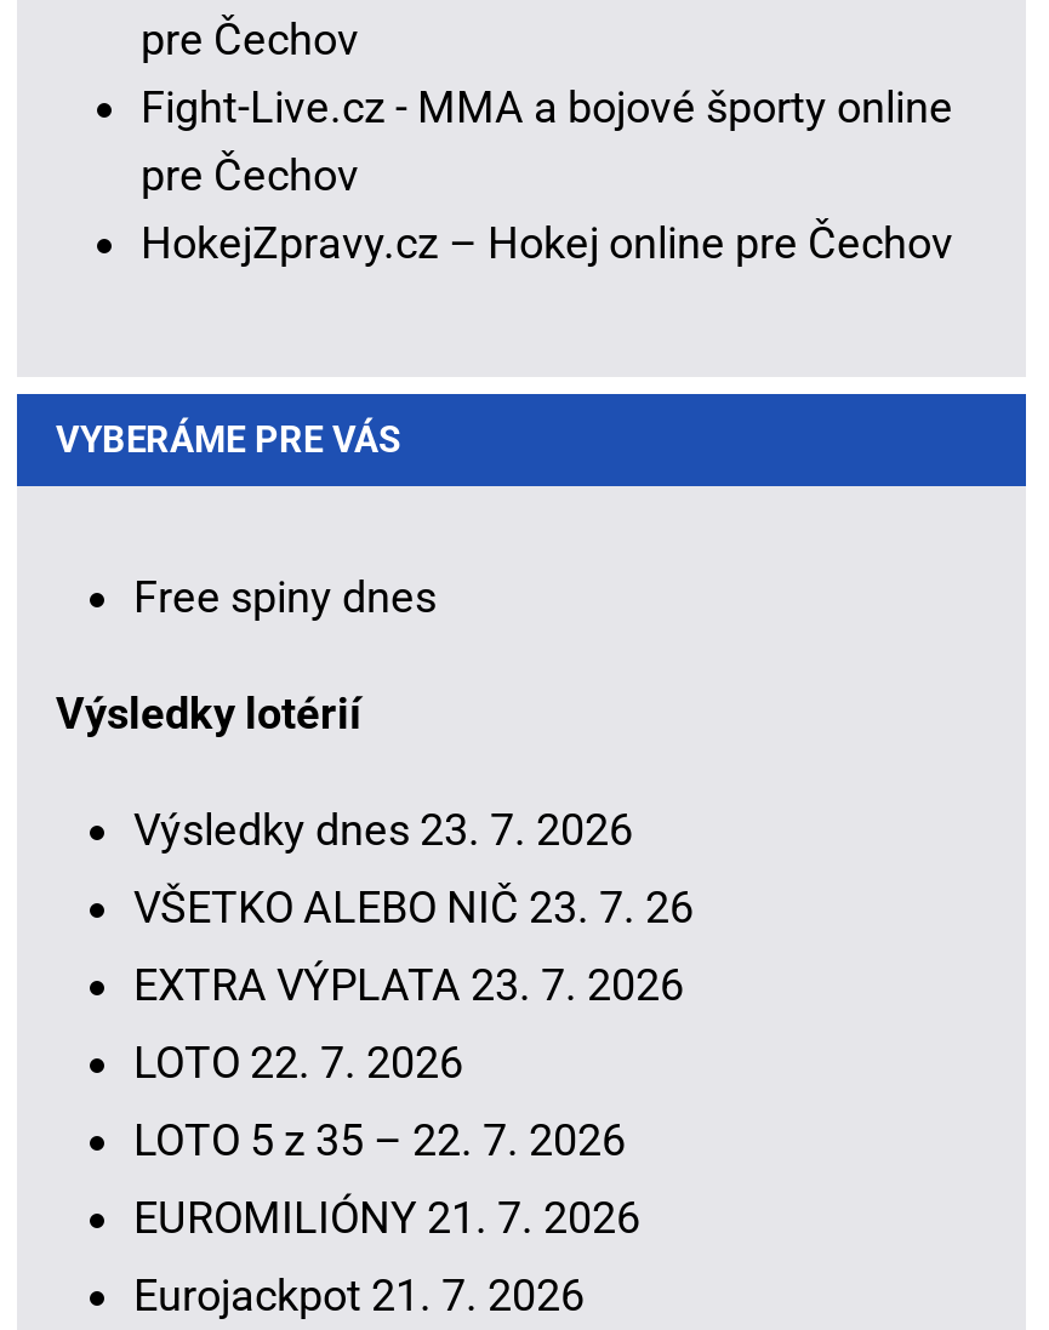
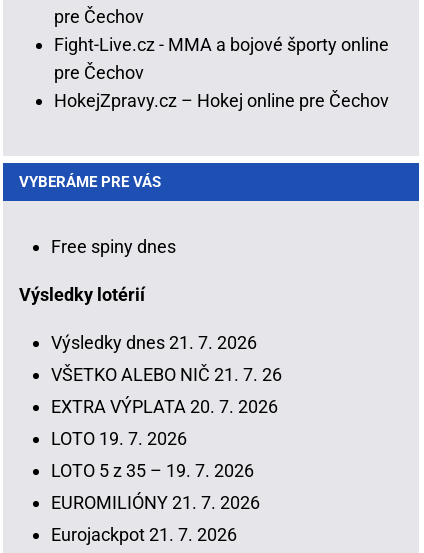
[133,803,633,854] Výsledky dnes 23. 7. 2026 -> [51,331,257,352] Výsledky dnes 21. 7. 2026
[133,880,694,931] VŠETKO ALEBO NIČ 23. 7. 26 -> [51,363,282,384] VŠETKO ALEBO NIČ 21. 7. 26
[133,958,684,1009] EXTRA VÝPLATA 23. 7. 2026 -> [51,395,278,416] EXTRA VÝPLATA 20. 7. 2026
[133,1035,463,1086] LOTO 22. 7. 2026 -> [51,427,187,448] LOTO 19. 7. 2026
[133,1113,626,1164] LOTO 5 z 35 – 22. 7. 2026 -> [51,459,254,480] LOTO 5 z 35 – 19. 7. 2026

